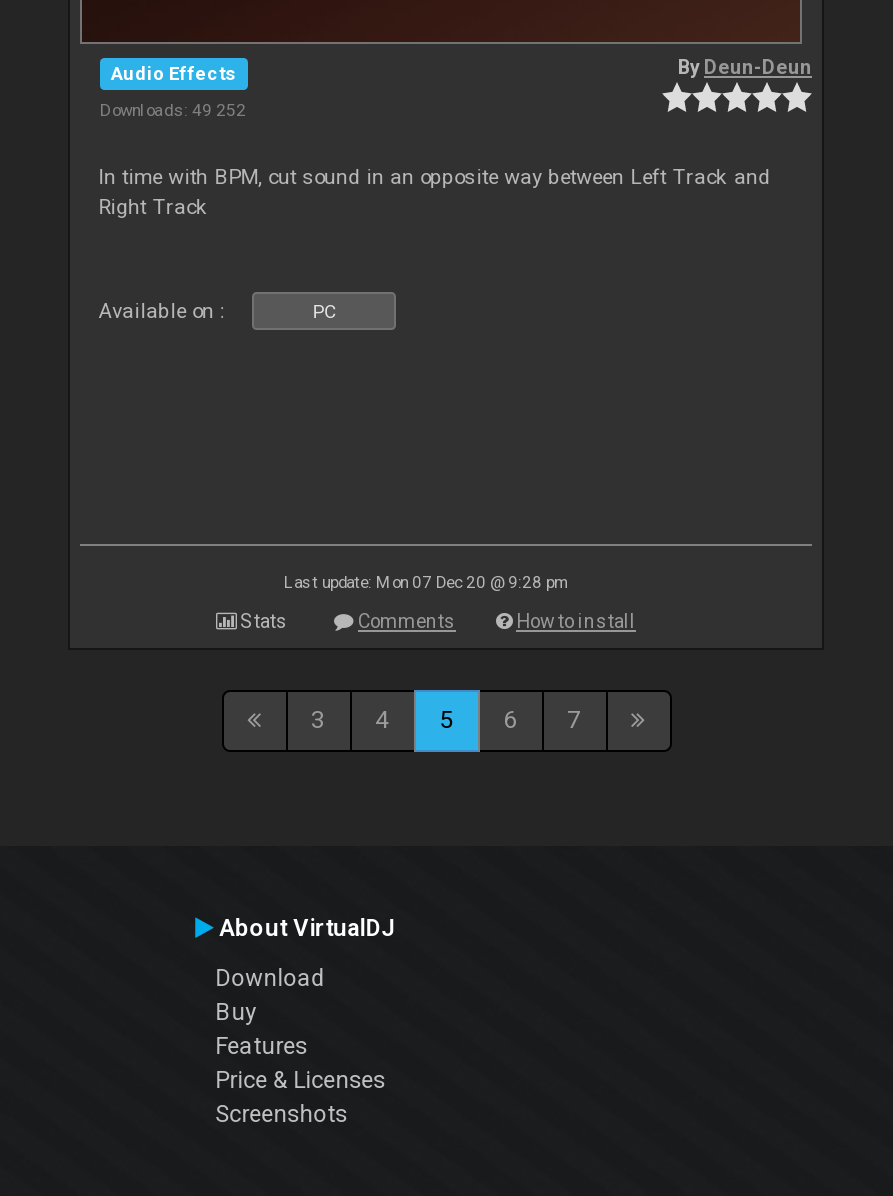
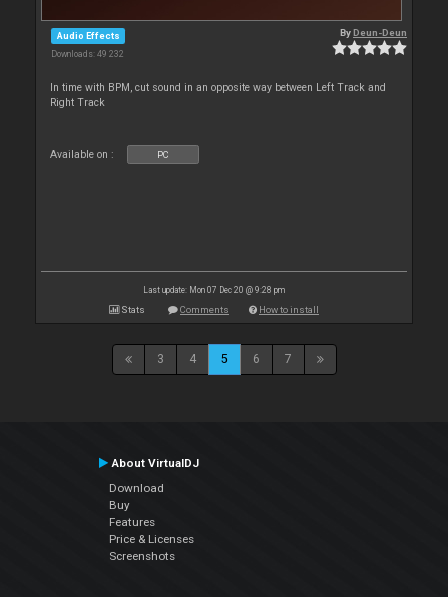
[100,99,246,119] Downloads: 49 252 -> [51,49,124,59] Downloads: 49 232

